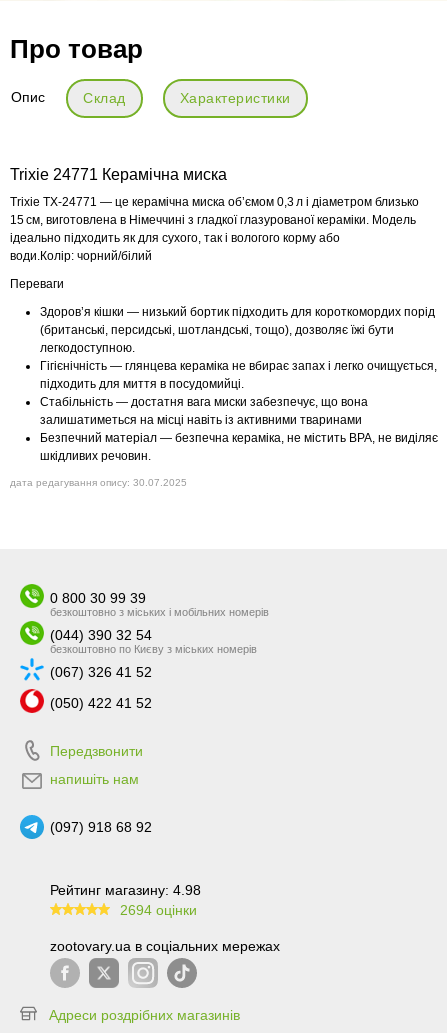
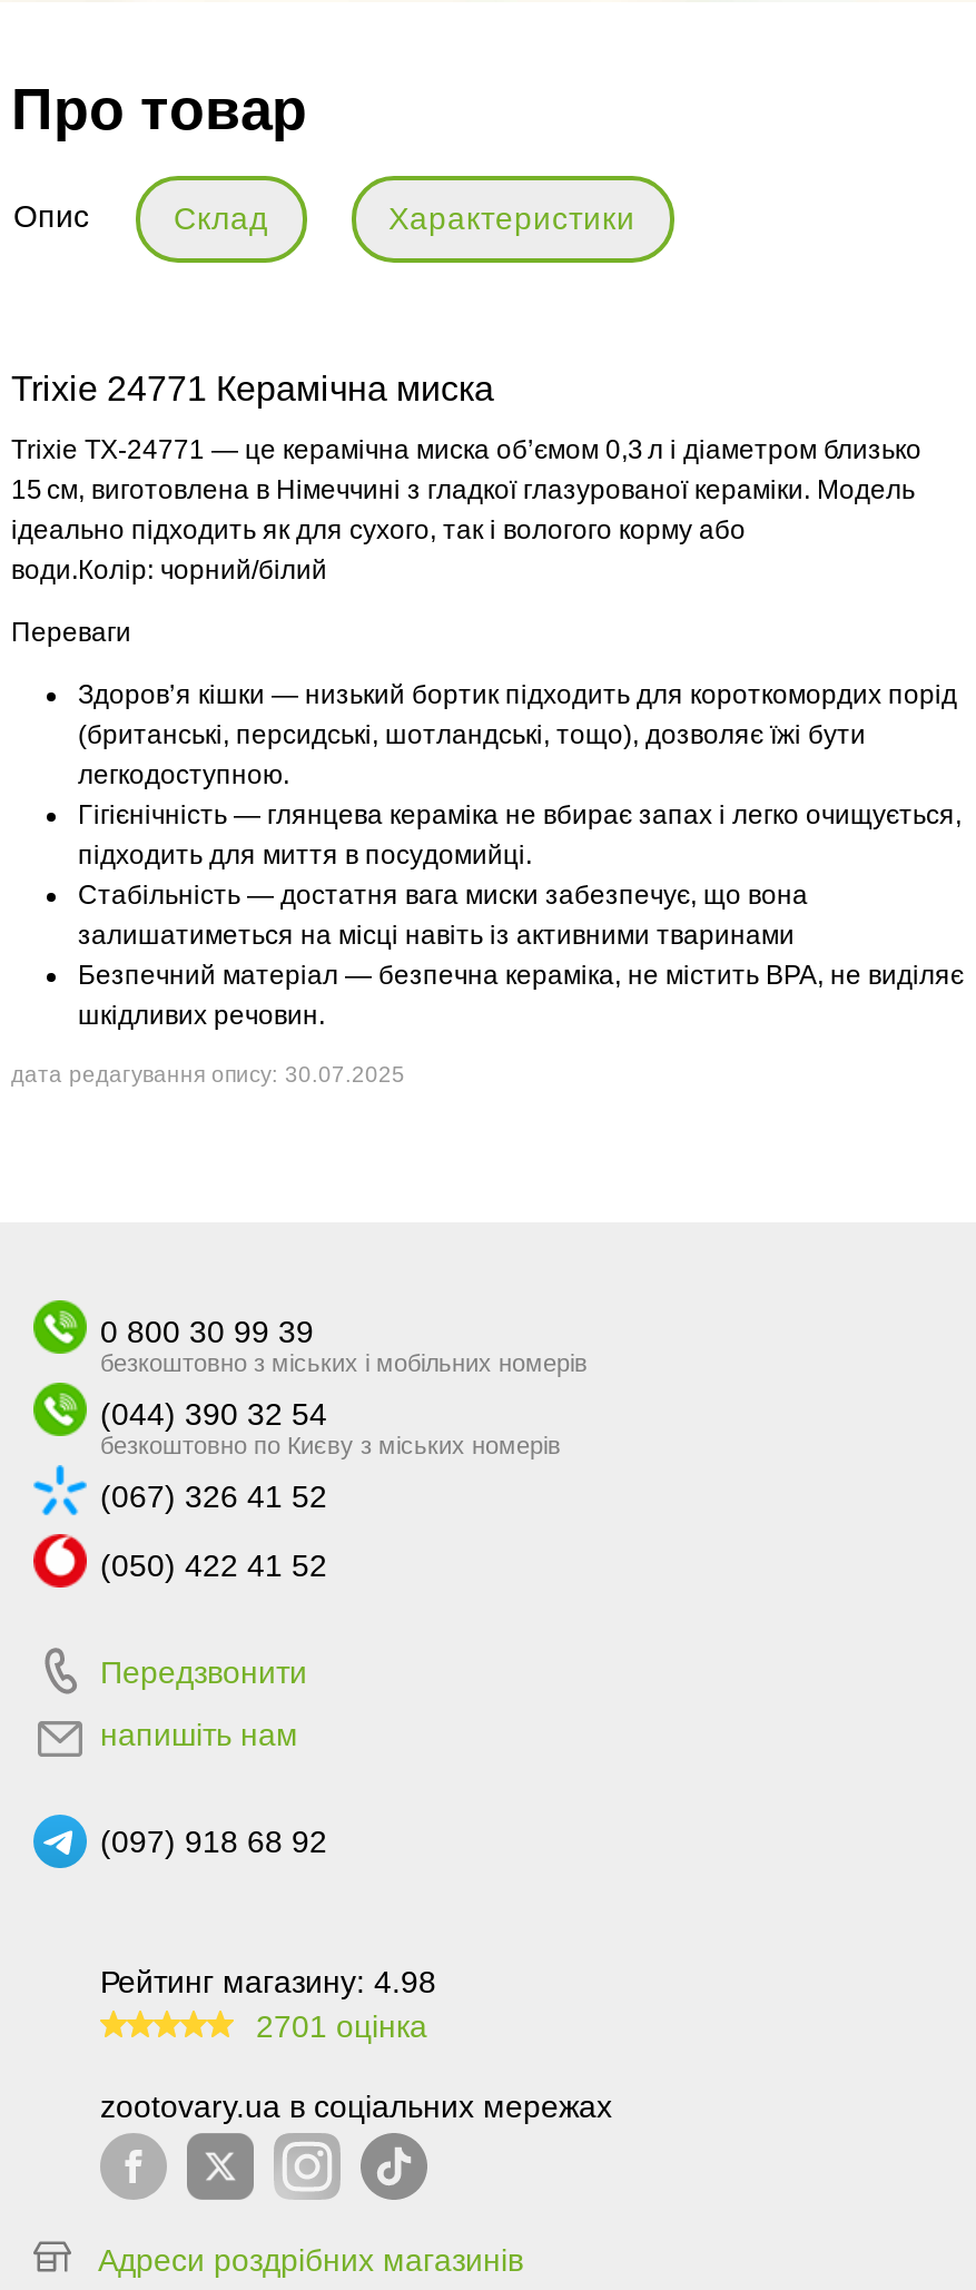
[120,902,197,918] 2694 оцінки -> [256,2008,427,2044] 2701 оцінка

